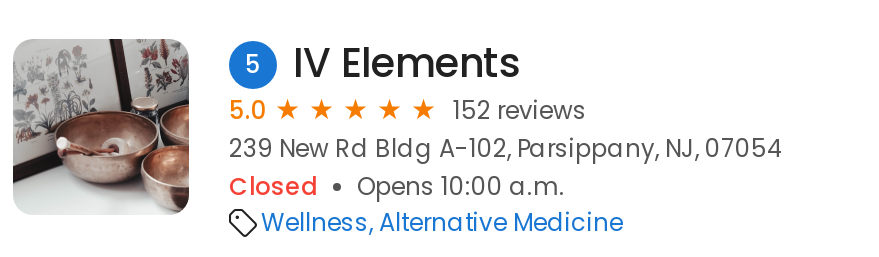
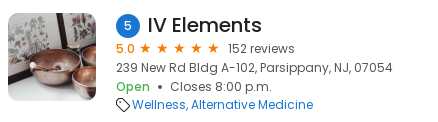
[229,169,565,203] Closed | Opens 10:00 a.m. -> [116,78,272,95] Open | Closes 8:00 p.m.

